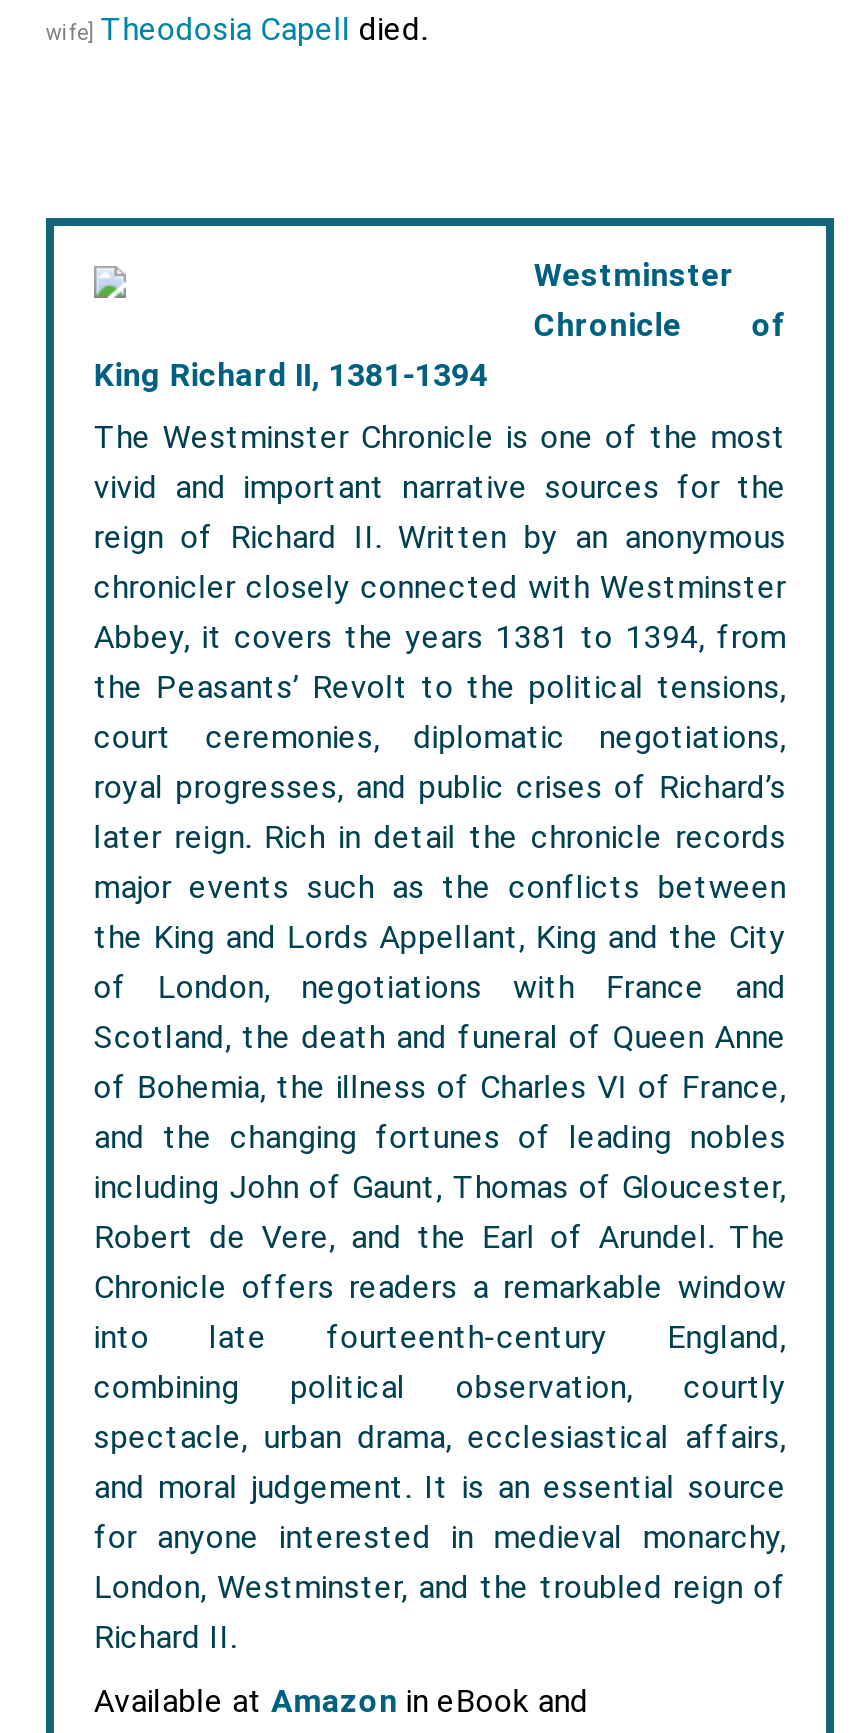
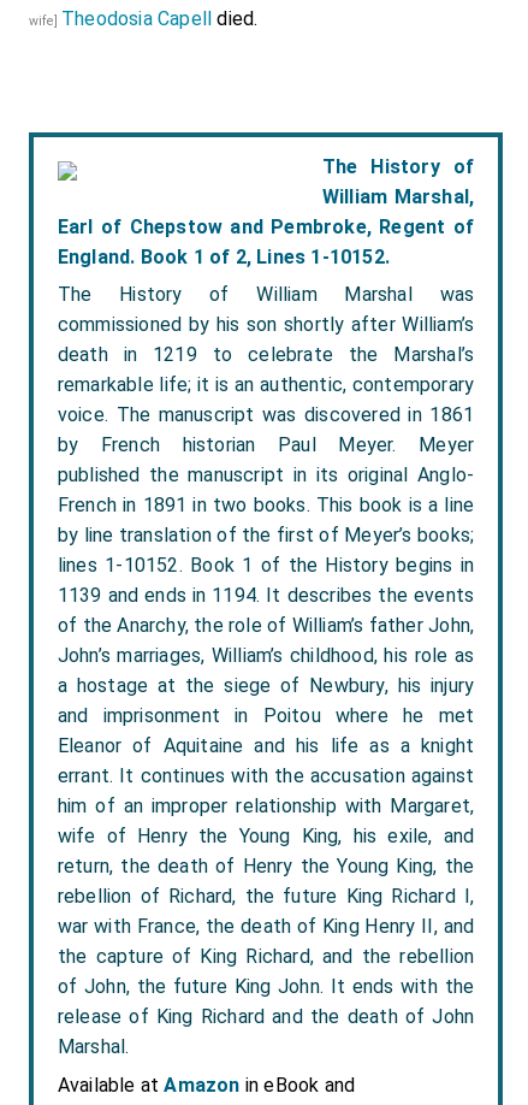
[94,256,786,394] Westminster | Chronicle of | King Richard II, 1381-1394 -> [58,155,474,268] The History of | William Marshal, | Earl of Chepstow and Pembroke, Regent of | England. Book 1 of 2, Lines 1-10152.
[94,418,786,1656] The Westminster Chronicle is one of the most | vivid and important narrative sources for the | reign of Richard II. Written by an anonymous | chronicler closely connected with Westminster | Abbey, it covers the years 1381 to 1394, from | the Peasants’ Revolt to the political tensions, | court ceremonies, diplomatic negotiations, | royal progresses, and public crises of Richard’s | later reign. Rich in detail the chronicle records | major events such as the conflicts between | the King and Lords Appellant, King and the City | of London, negotiations with France and | Scotland, the death and funeral of Queen Anne | of Bohemia, the illness of Charles VI of France, | and the changing fortunes of leading nobles | including John of Gaunt, Thomas of Gloucester, | Robert de Vere, and the Earl of Arundel. The | Chronicle offers readers a remarkable window | into late fourteenth-century England, | combining political observation, courtly | spectacle, urban drama, ecclesiastical affairs, | and moral judgement. It is an essential source | for anyone interested in medieval monarchy, | London, Westminster, and the troubled reign of | Richard II. -> [58,283,474,1058] The History of William Marshal was | commissioned by his son shortly after William’s | death in 1219 to celebrate the Marshal’s | remarkable life; it is an authentic, contemporary | voice. The manuscript was discovered in 1861 | by French historian Paul Meyer. Meyer | published the manuscript in its original Anglo- | French in 1891 in two books. This book is a line | by line translation of the first of Meyer’s books; | lines 1-10152. Book 1 of the History begins in | 1139 and ends in 1194. It describes the events | of the Anarchy, the role of William’s father John, | John’s marriages, William’s childhood, his role as | a hostage at the siege of Newbury, his injury | and imprisonment in Poitou where he met | Eleanor of Aquitaine and his life as a knight | errant. It continues with the accusation against | him of an improper relationship with Margaret, | wife of Henry the Young King, his exile, and | return, the death of Henry the Young King, the | rebellion of Richard, the future King Richard I, | war with France, the death of King Henry II, and | the capture of King Richard, and the rebellion | of John, the future King John. It ends with the | release of King Richard and the death of John | Marshal.

